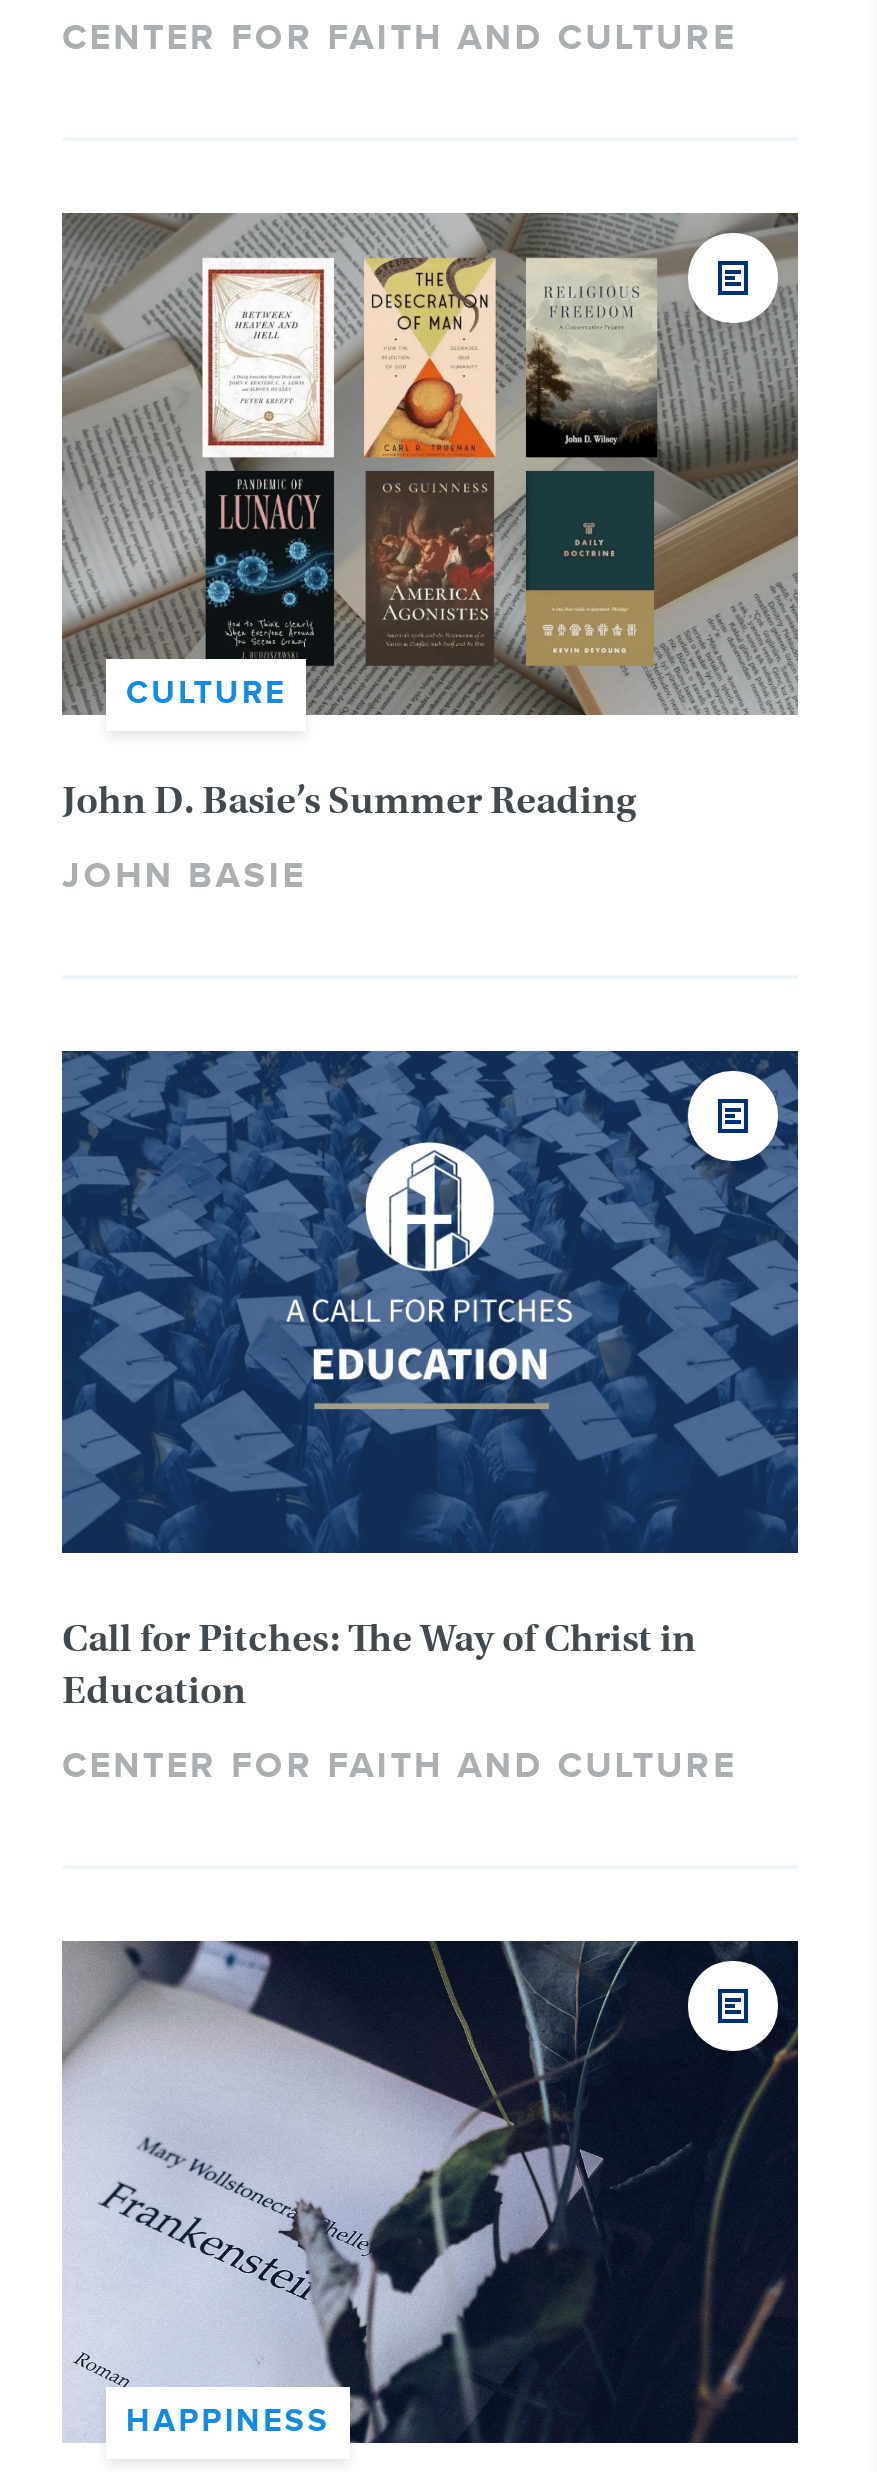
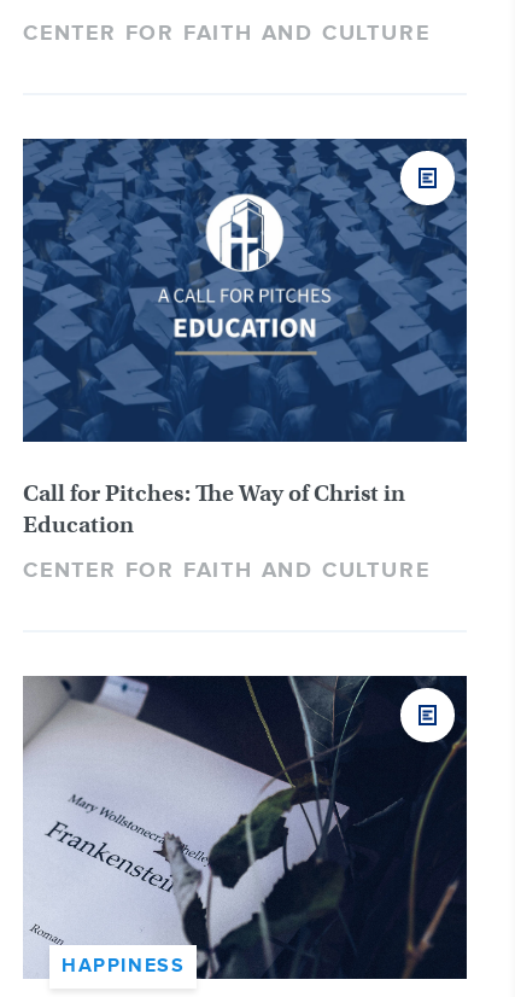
[60,211,800,898] [image] | CULTURE | John D. Basie’s Summer Reading | JOHN BASIE -> none

